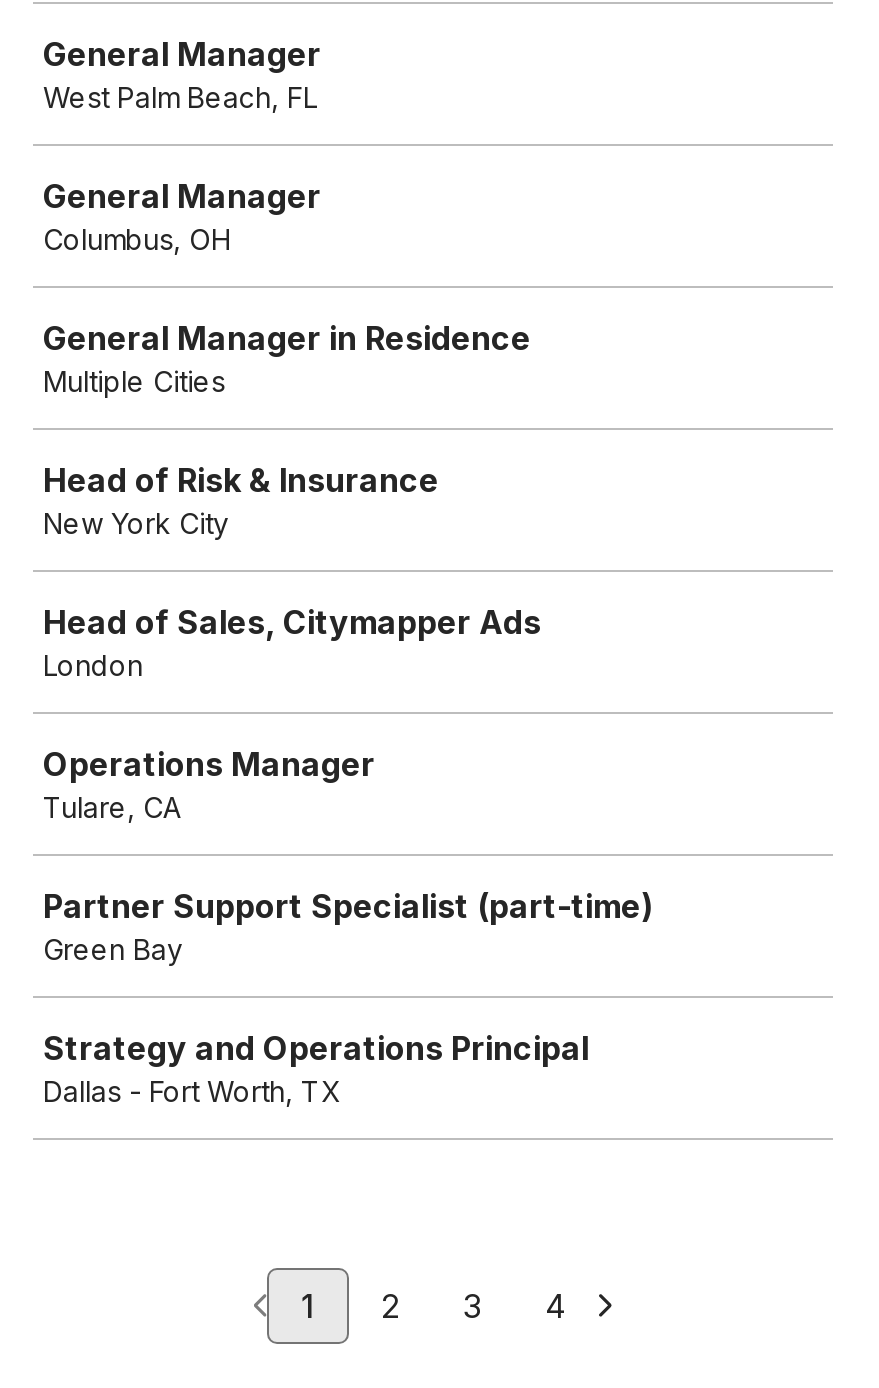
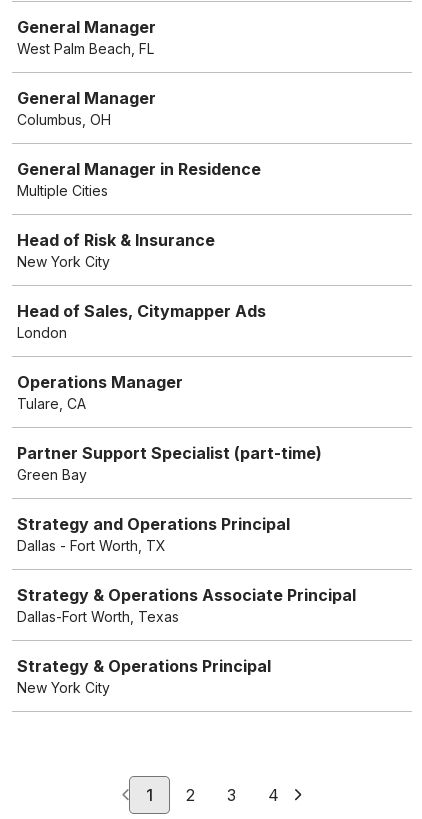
none -> [17,585,356,696] Strategy & Operations Associate Principal | Dallas-Fort Worth, Texas | Strategy & Operations Principal | New York City

